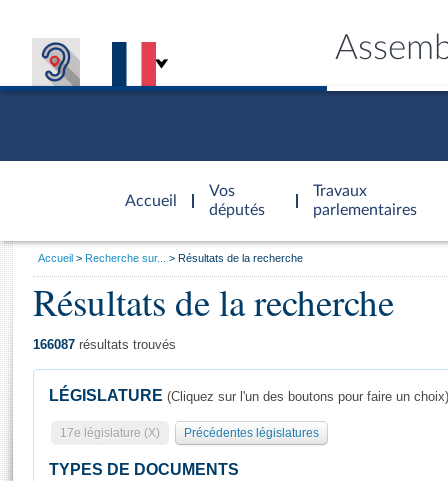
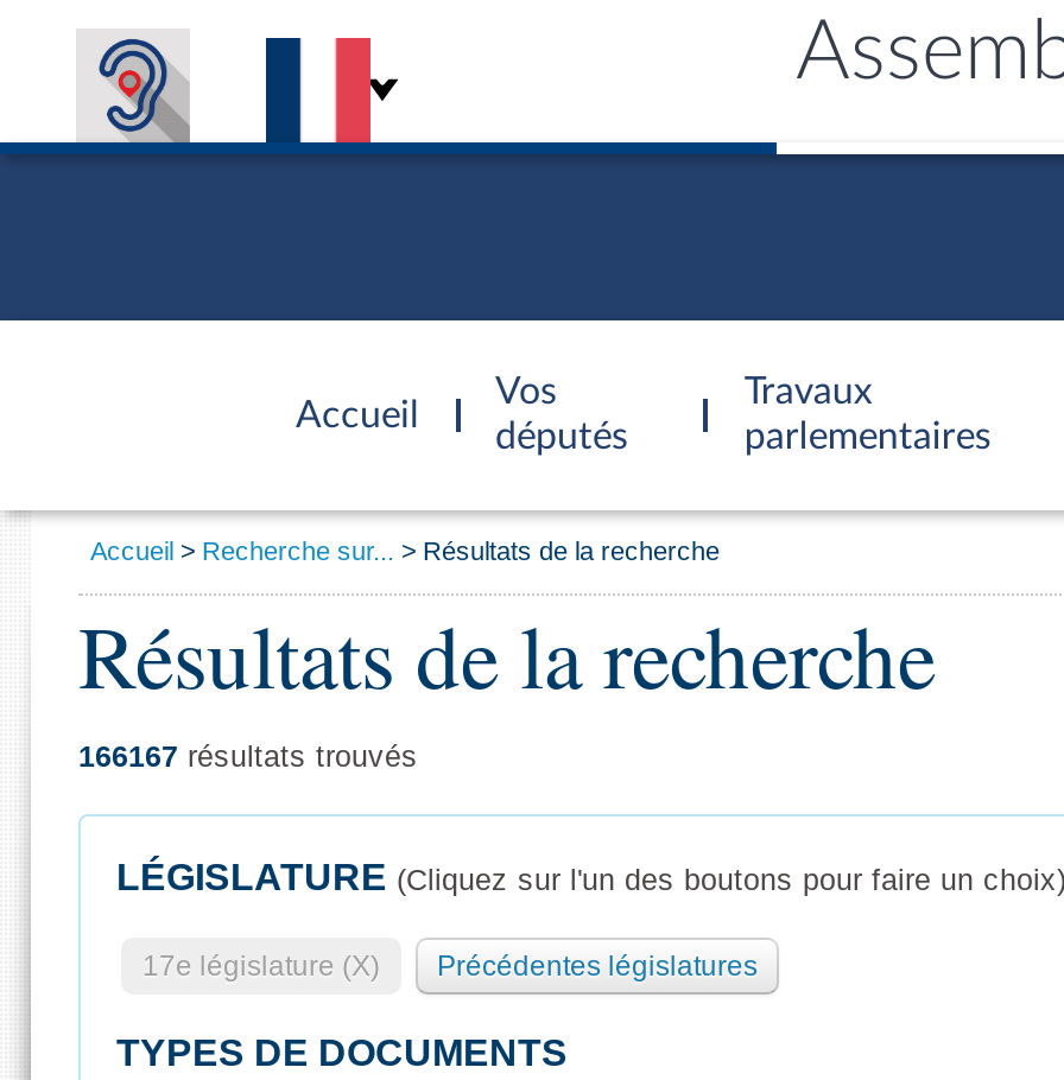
[33,338,176,352] 166087 résultats trouvés -> [78,741,418,774] 166167 résultats trouvés

